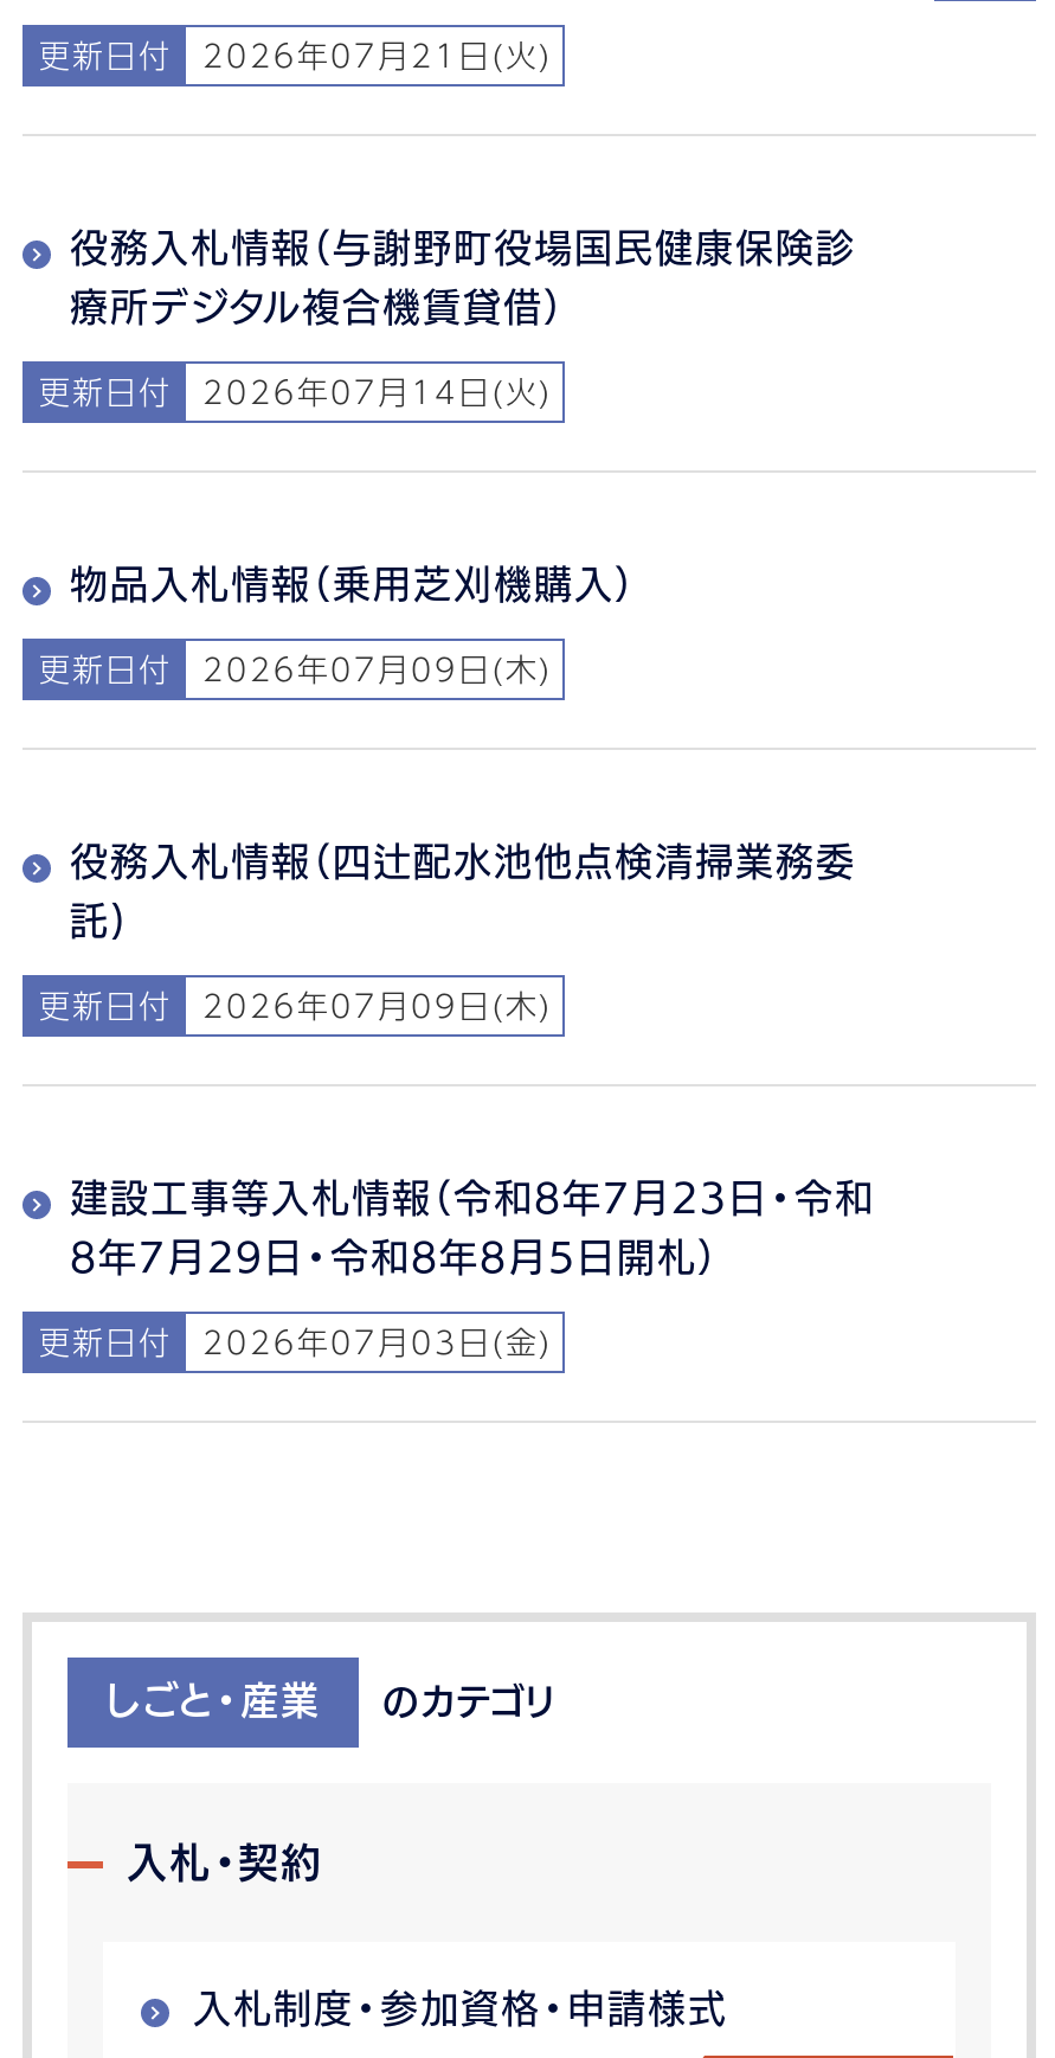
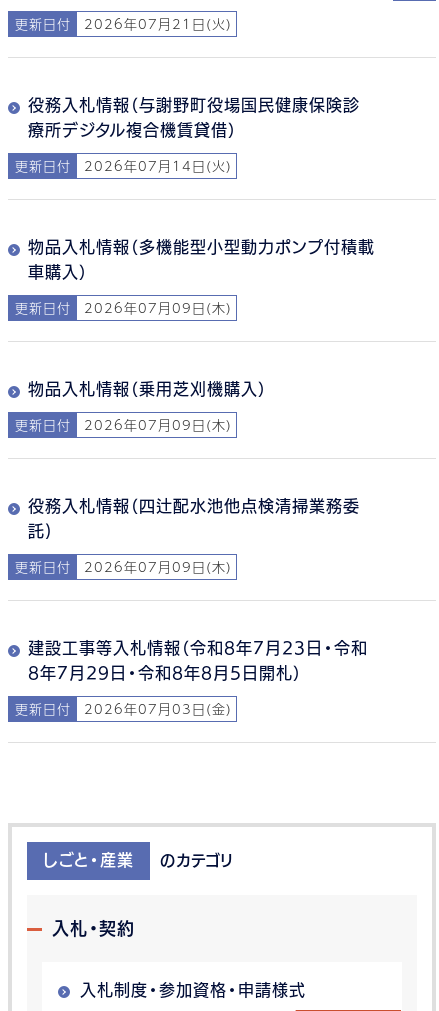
none -> [15,239,375,318] 物品入札情報（多機能型小型動力ポンプ付積載 | 車購入） | 更新日付 | 2026年07月09日(木)

